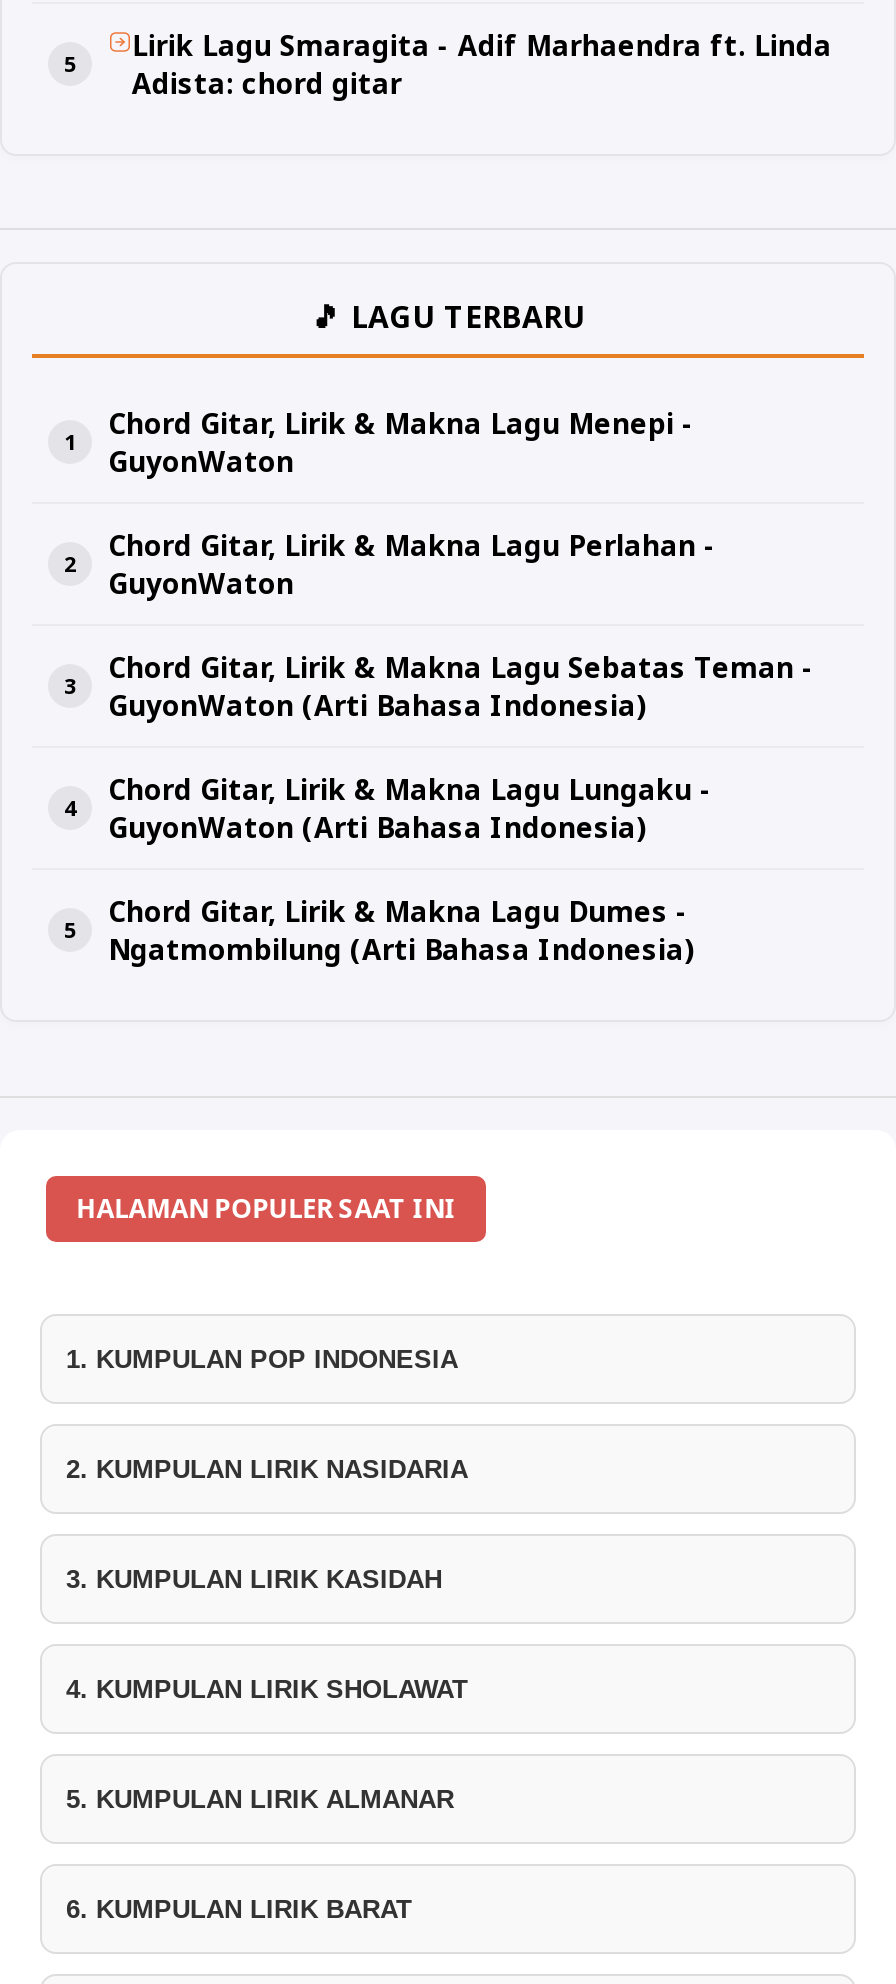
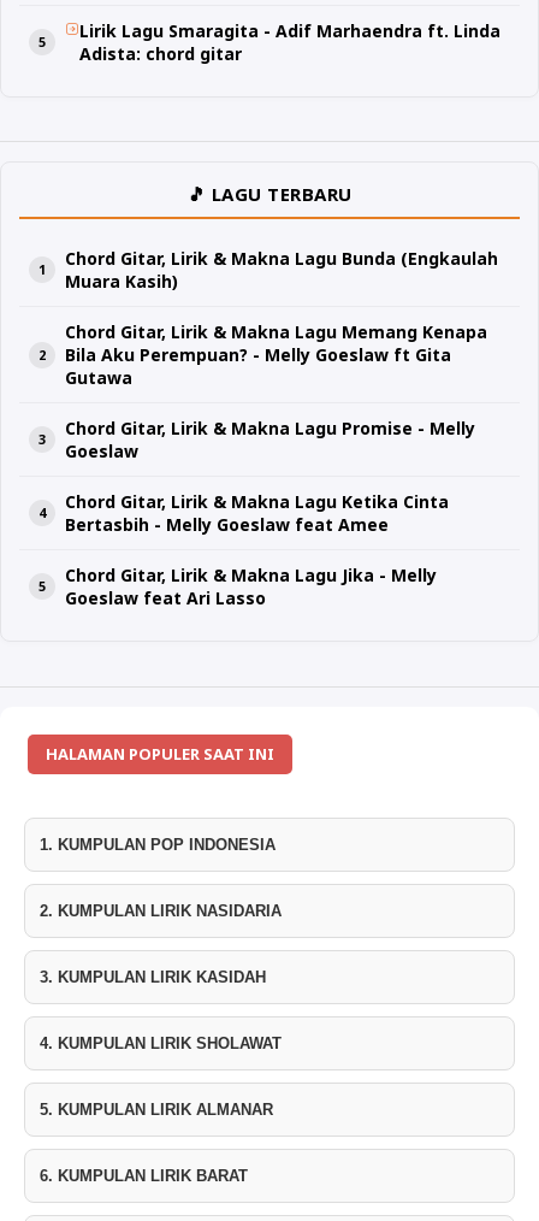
[108,405,694,481] Chord Gitar, Lirik & Makna Lagu Menepi - | GuyonWaton -> [65,247,498,293] Chord Gitar, Lirik & Makna Lagu Bunda (Engkaulah | Muara Kasih)
[108,527,716,603] Chord Gitar, Lirik & Makna Lagu Perlahan - | GuyonWaton -> [65,321,487,389] Chord Gitar, Lirik & Makna Lagu Memang Kenapa | Bila Aku Perempuan? - Melly Goeslaw ft Gita | Gutawa
[108,649,814,725] Chord Gitar, Lirik & Makna Lagu Sebatas Teman - | GuyonWaton (Arti Bahasa Indonesia) -> [65,417,475,463] Chord Gitar, Lirik & Makna Lagu Promise - Melly | Goeslaw
[108,771,712,847] Chord Gitar, Lirik & Makna Lagu Lungaku - | GuyonWaton (Arti Bahasa Indonesia) -> [65,490,449,536] Chord Gitar, Lirik & Makna Lagu Ketika Cinta | Bertasbih - Melly Goeslaw feat Amee
[108,893,694,969] Chord Gitar, Lirik & Makna Lagu Dumes - | Ngatmombilung (Arti Bahasa Indonesia) -> [65,564,437,610] Chord Gitar, Lirik & Makna Lagu Jika - Melly | Goeslaw feat Ari Lasso

